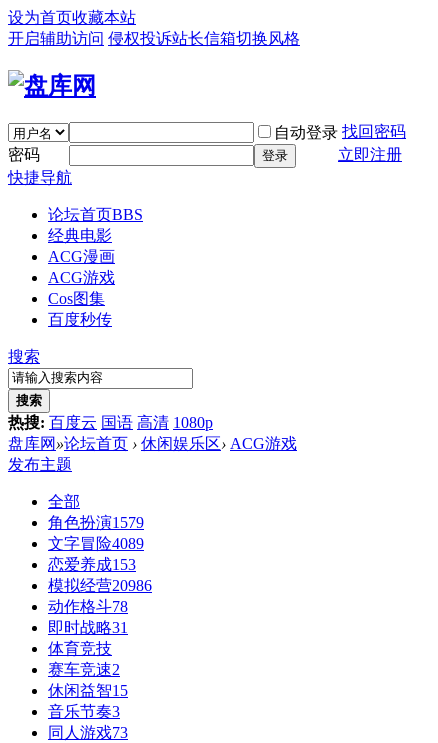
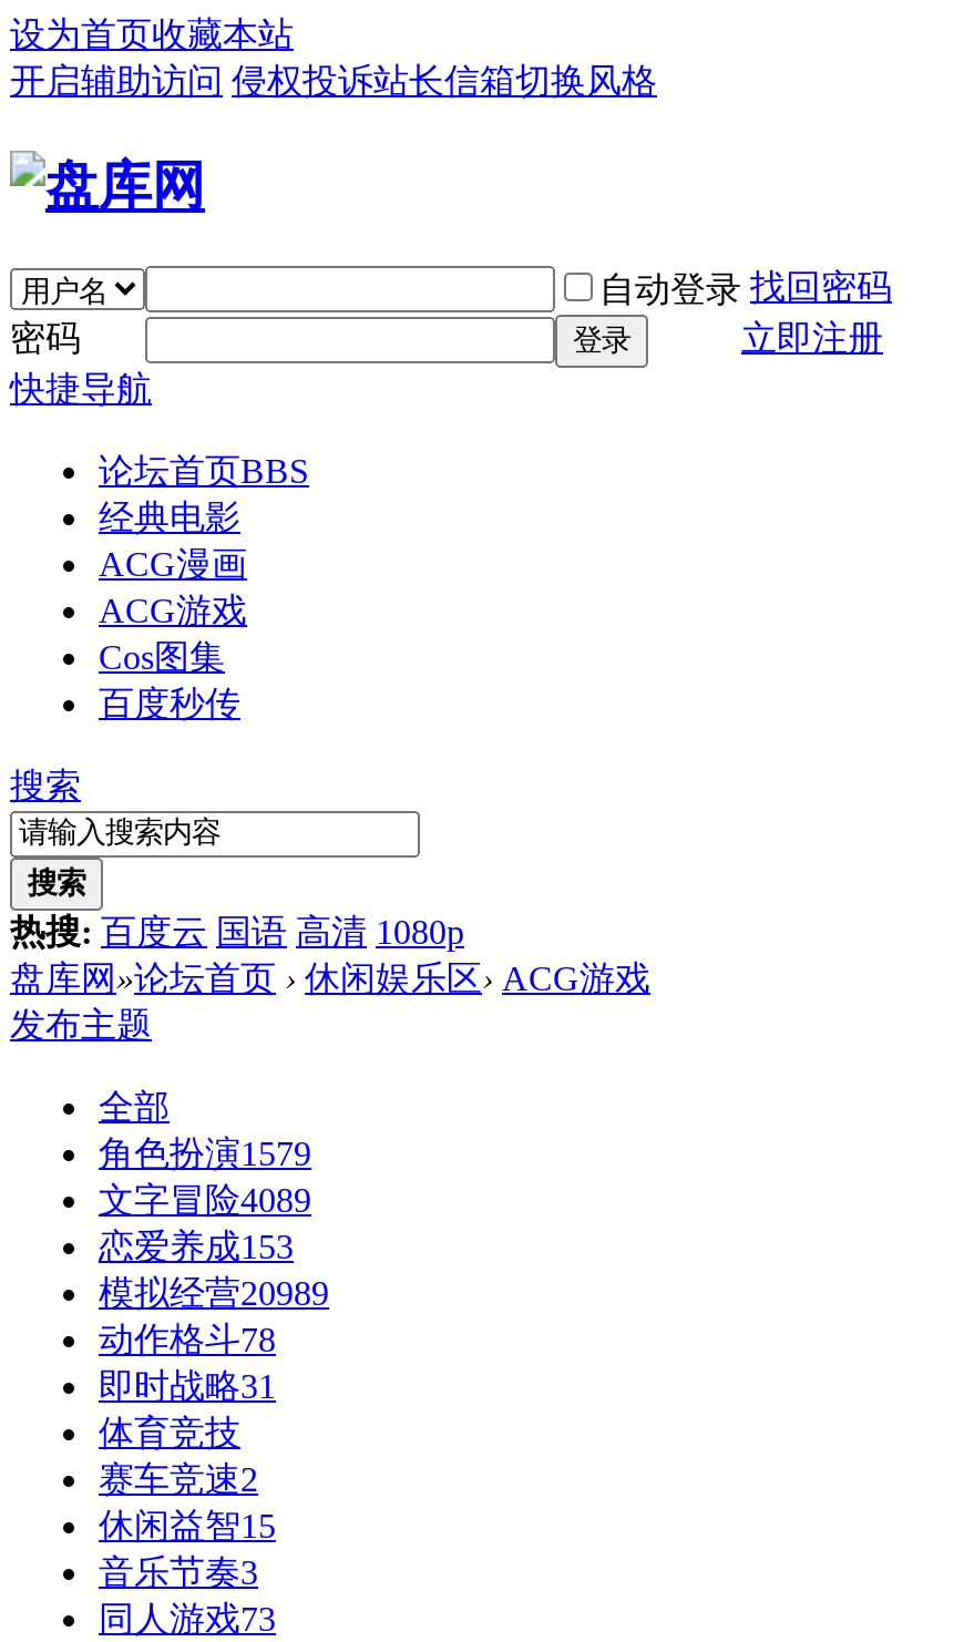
[48,577,152,594] 模拟经营20986 -> [99,1274,329,1311] 模拟经营20989

